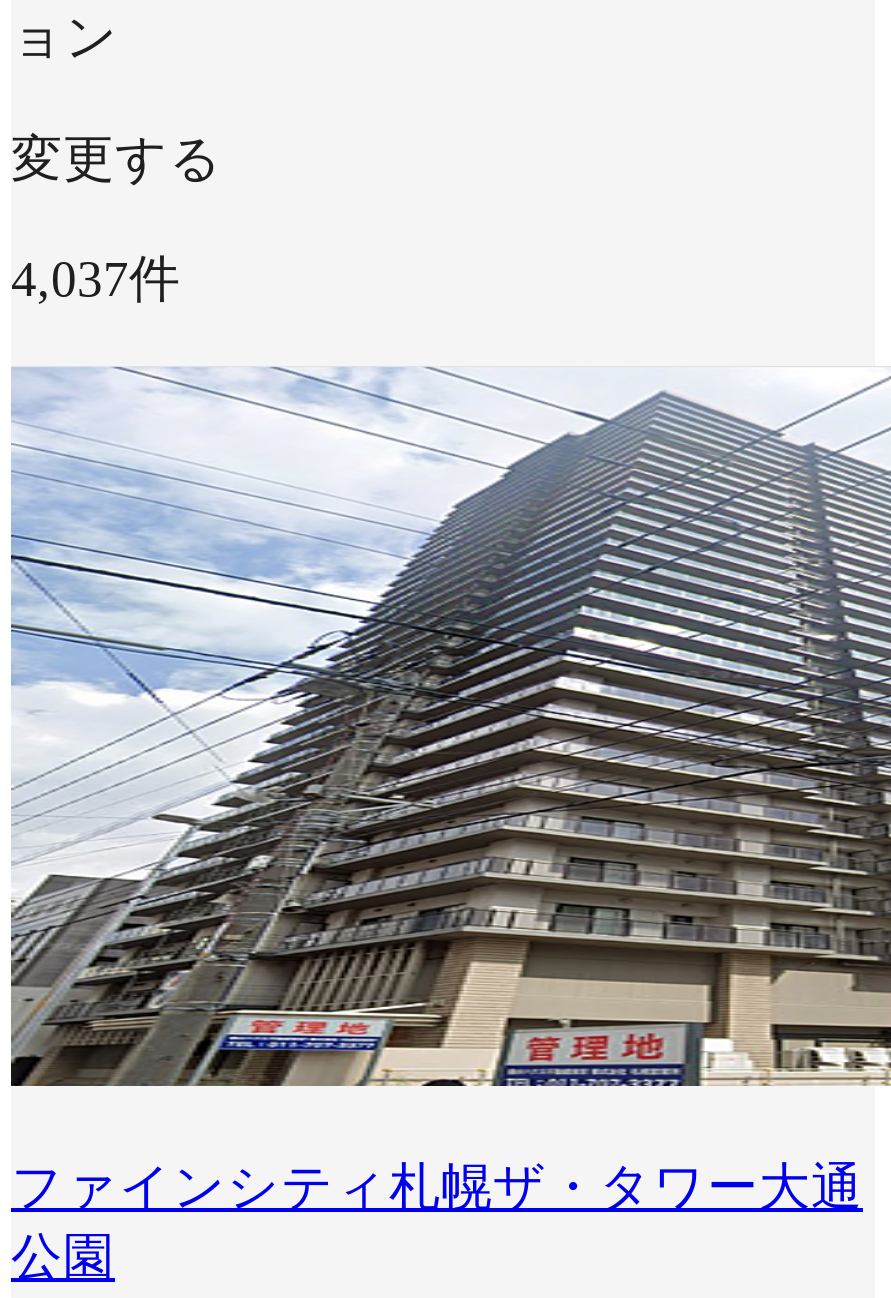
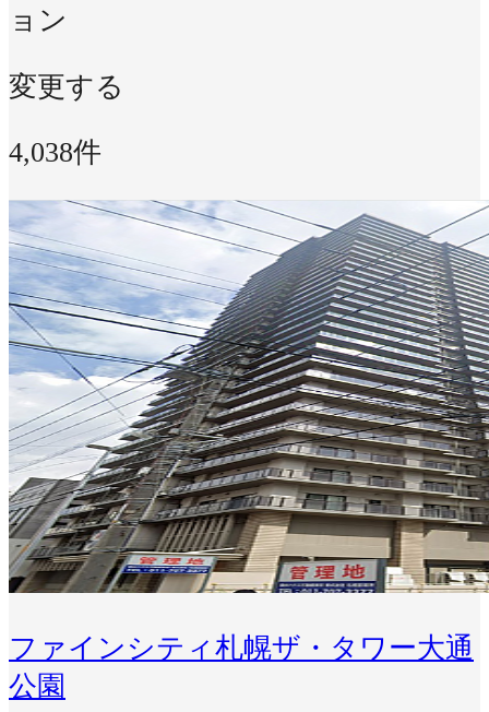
[11,251,181,309] 4,037件 -> [9,137,102,169] 4,038件

